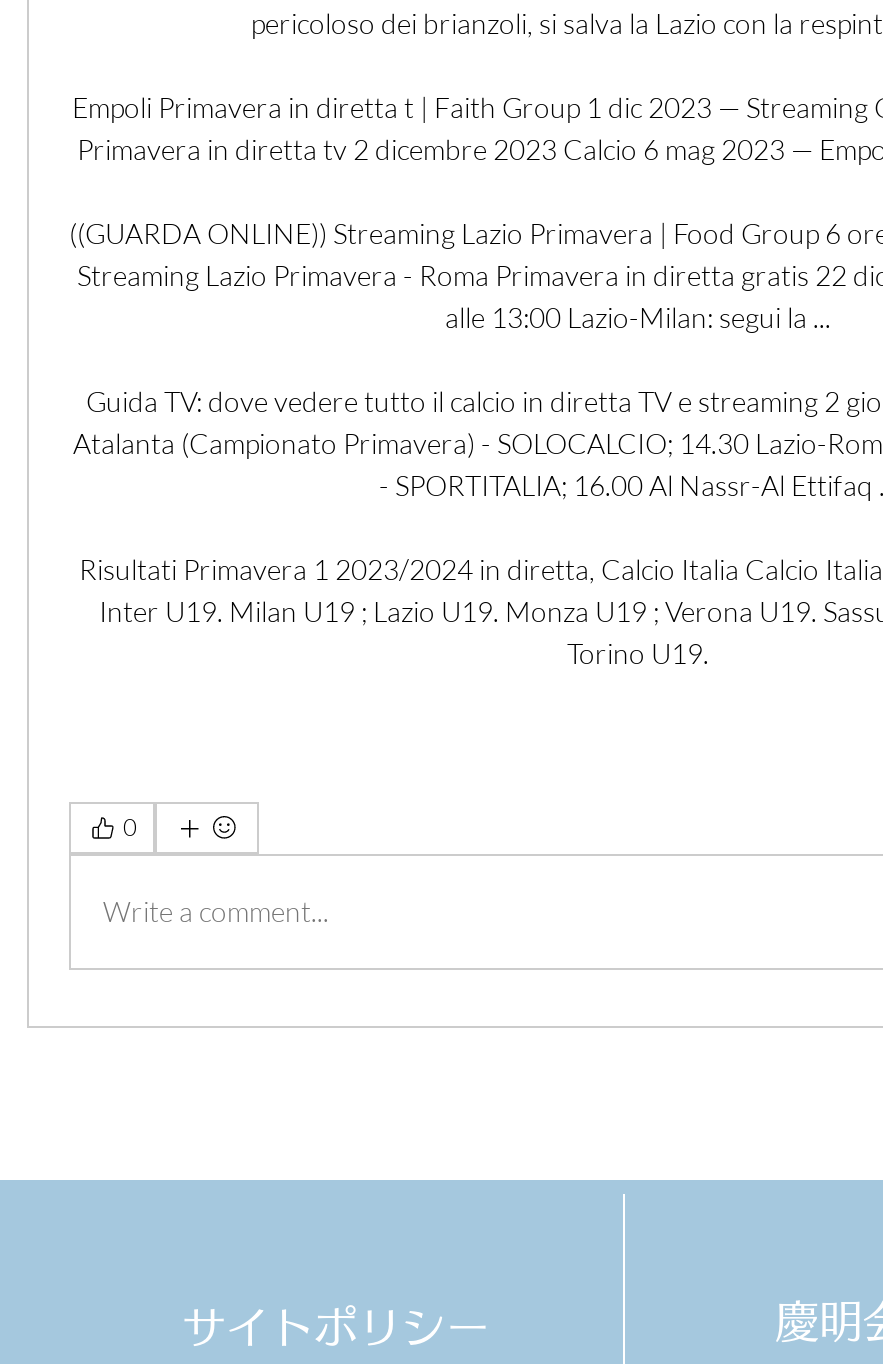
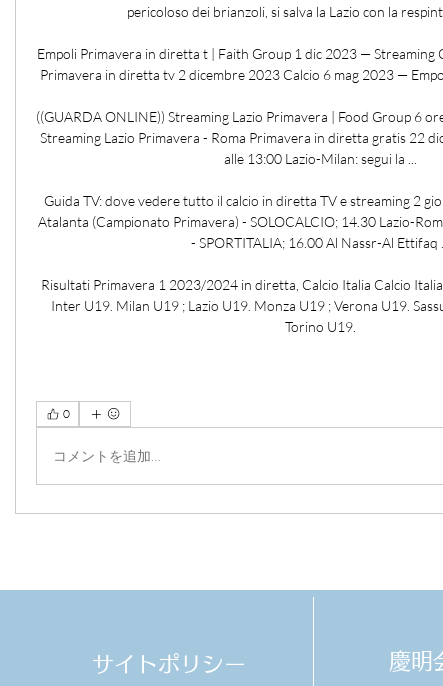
[103,895,329,929] Write a comment... -> [53,447,161,464] コメントを追加…

